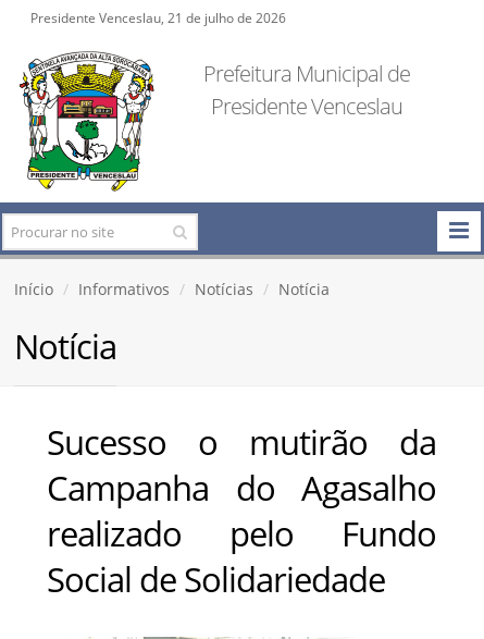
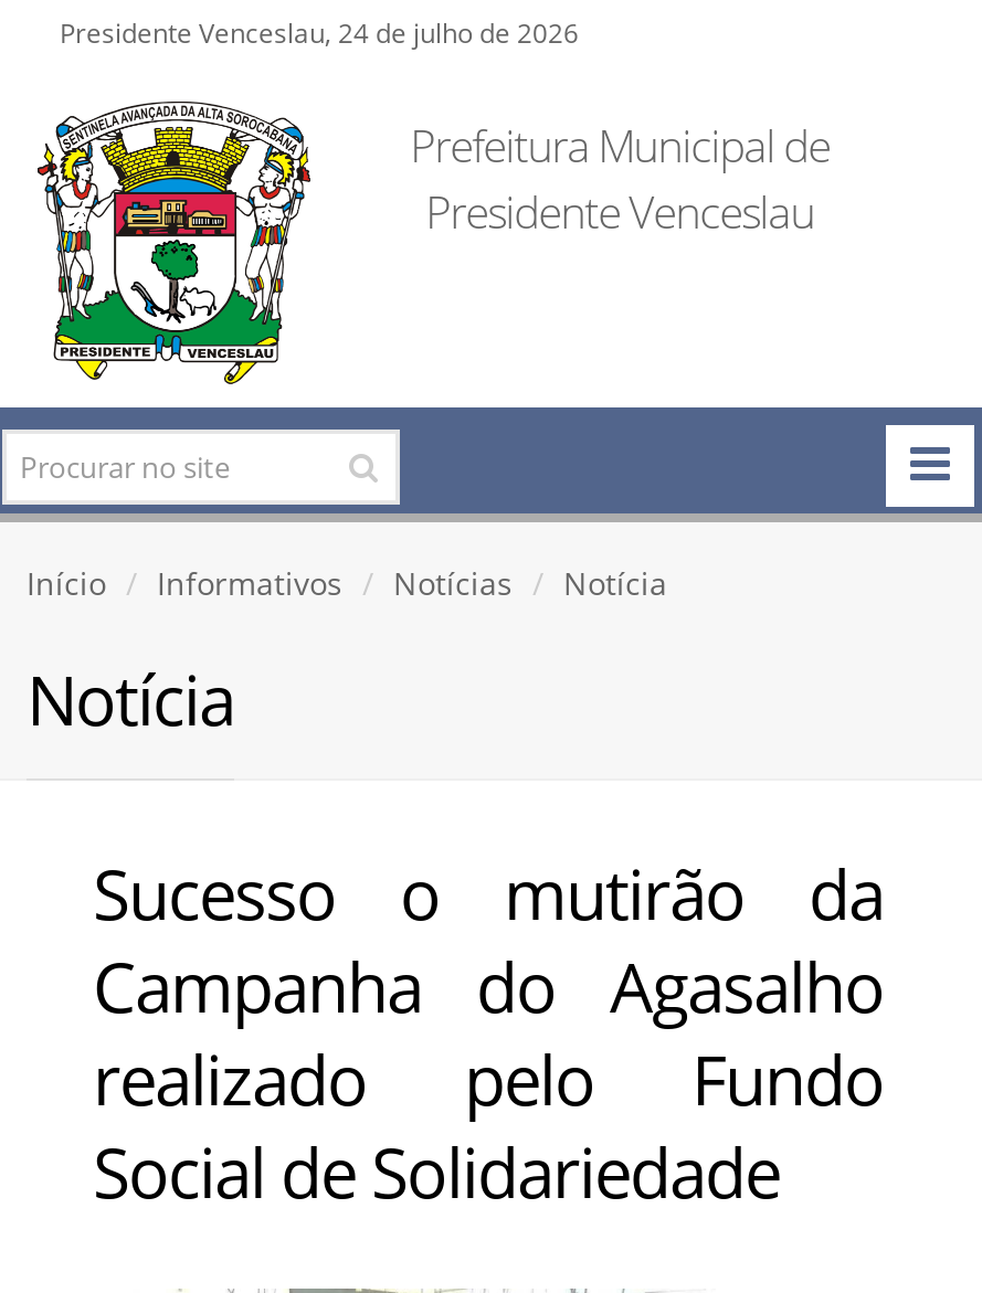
[30,9,286,26] Presidente Venceslau, 21 de julho de 2026 -> [60,14,579,50] Presidente Venceslau, 24 de julho de 2026

